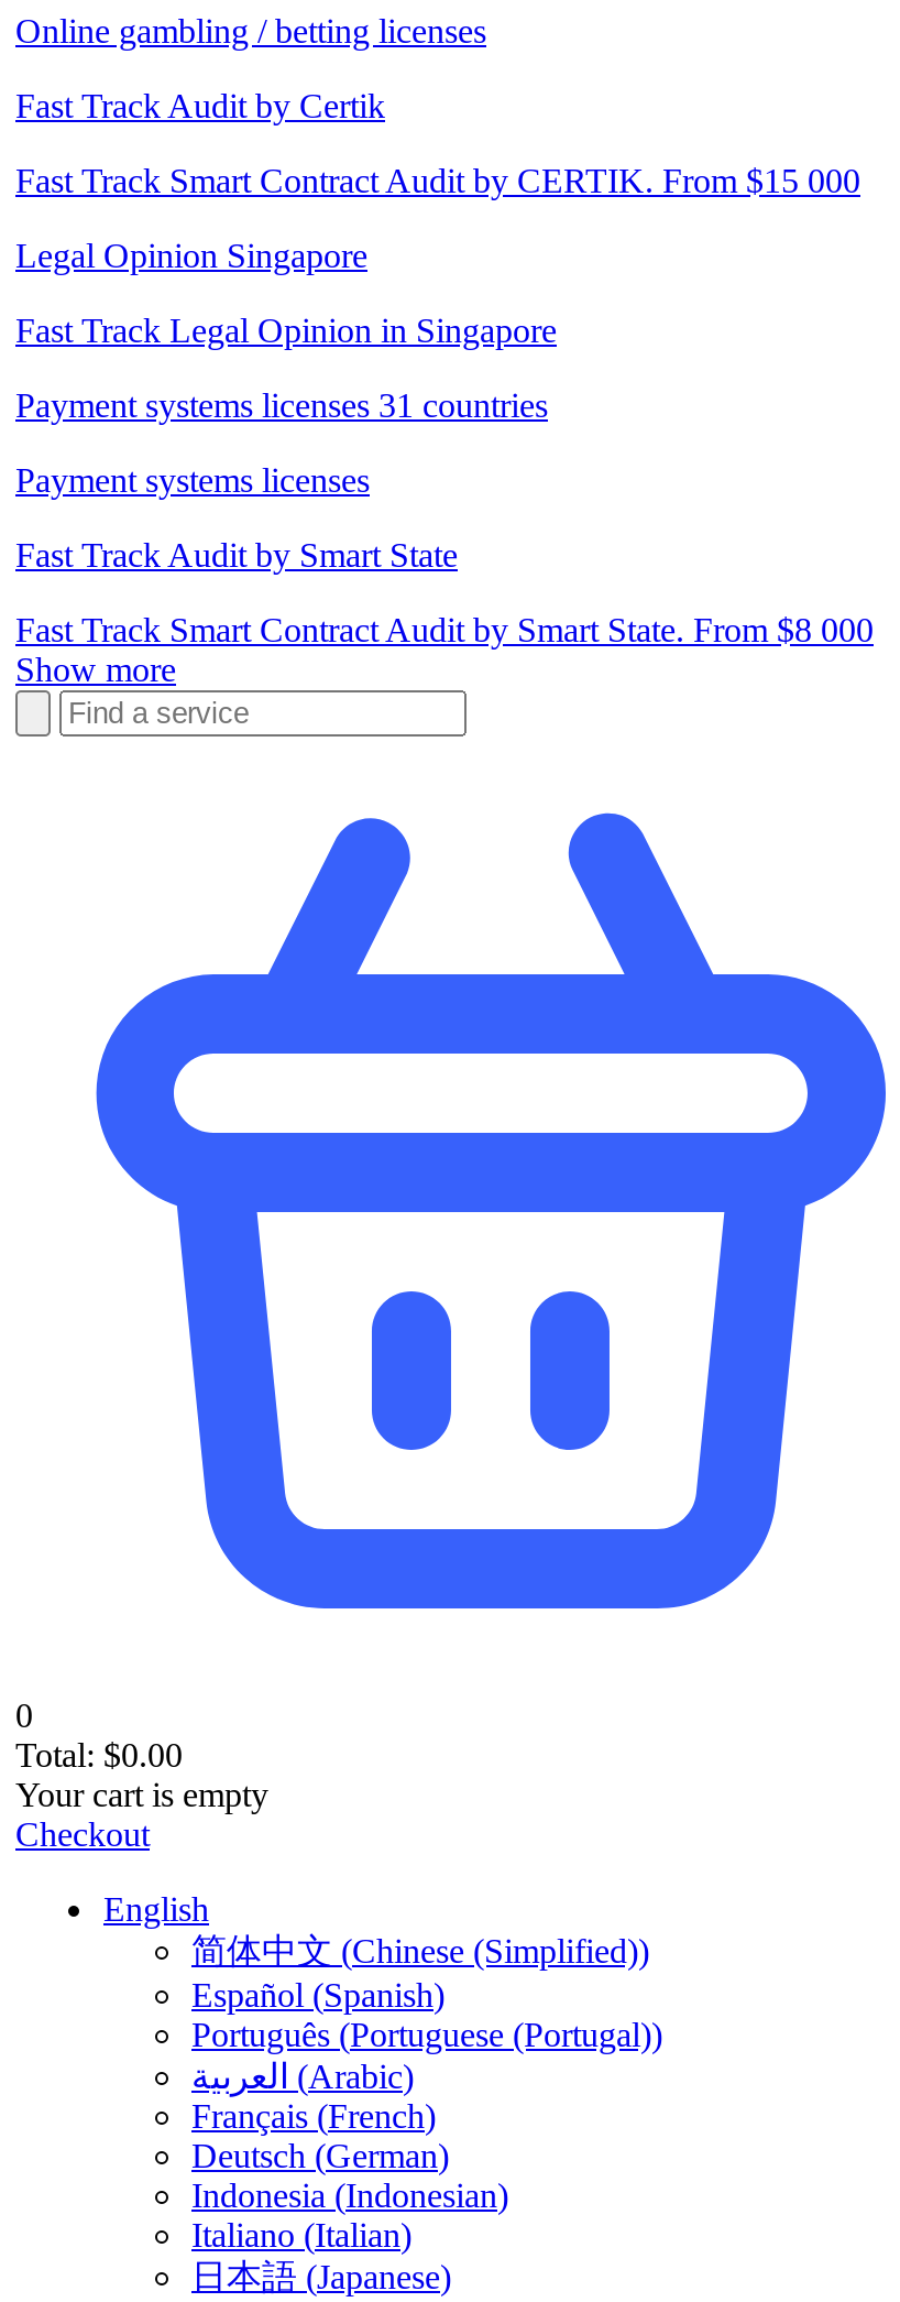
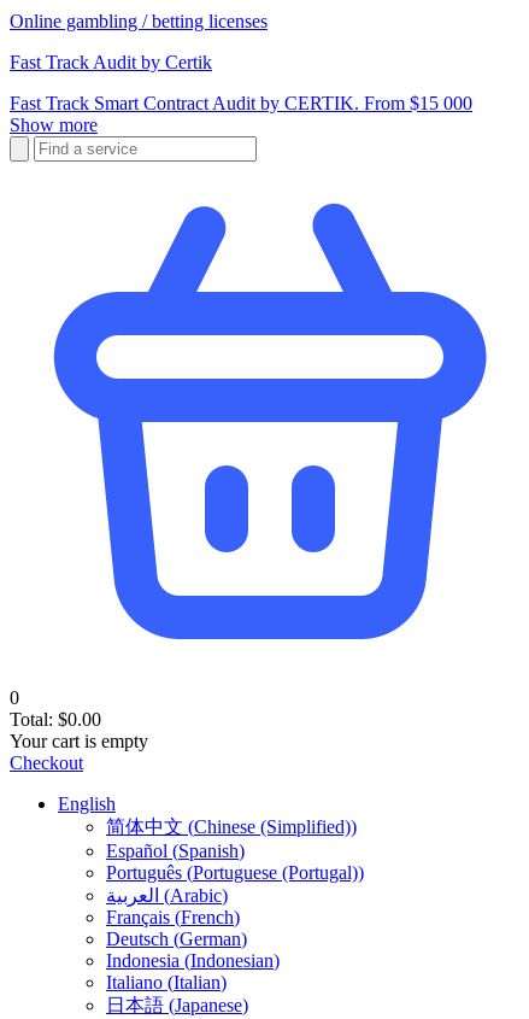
[15,237,874,648] Legal Opinion Singapore | Fast Track Legal Opinion in Singapore | Payment systems licenses 31 countries | Payment systems licenses | Fast Track Audit by Smart State | Fast Track Smart Contract Audit by Smart State. From $8 000 -> none

